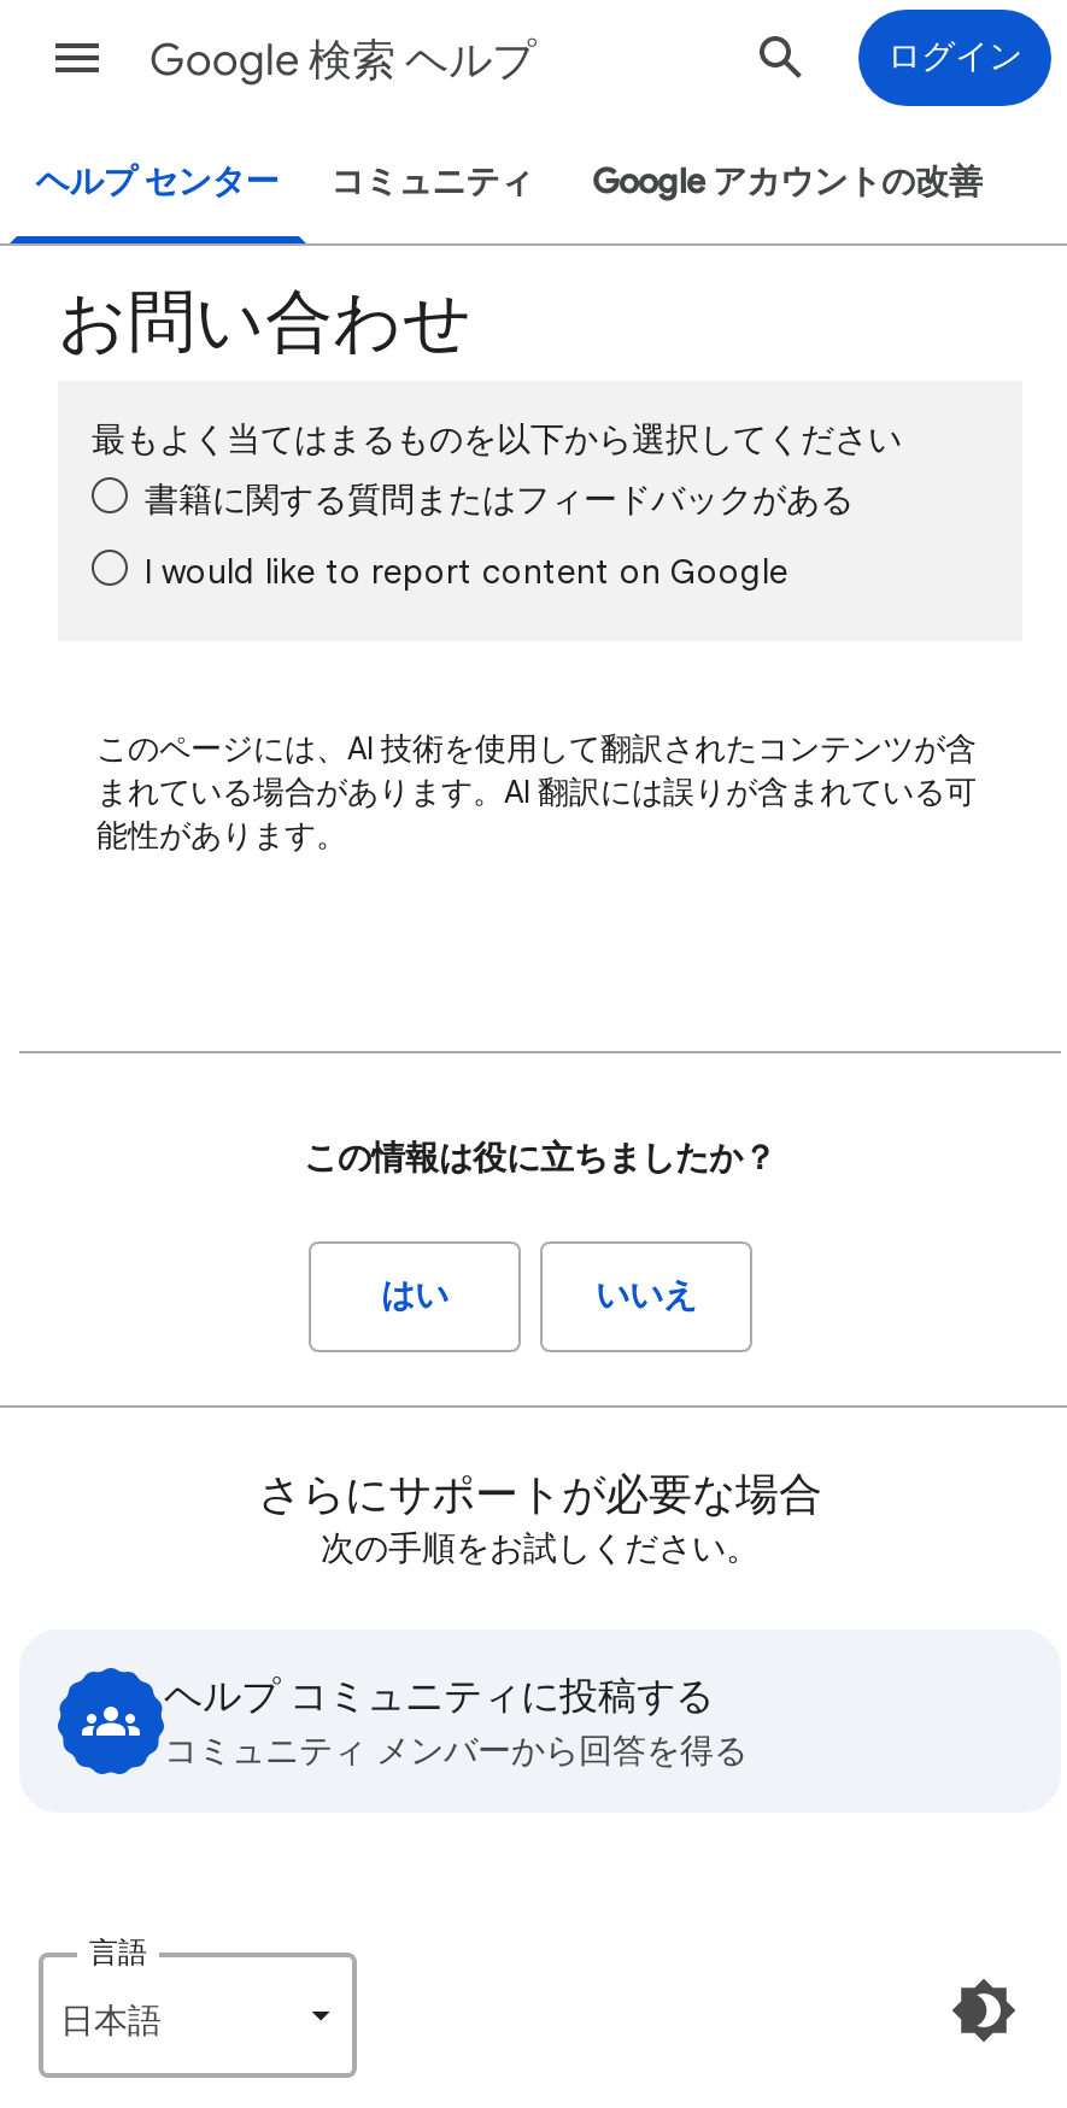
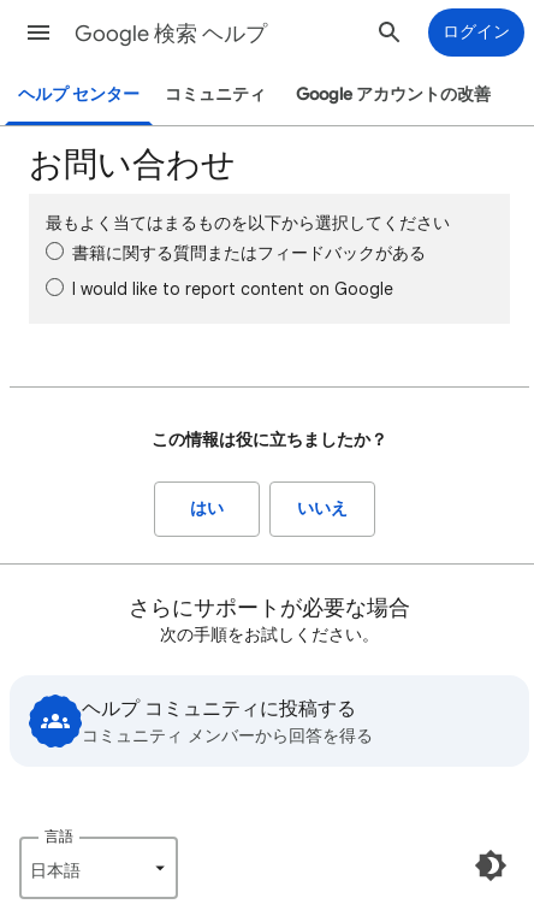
[96,728,977,856] このページには、AI 技術を使用して翻訳されたコンテンツが含 | まれている場合があります。AI 翻訳には誤りが含まれている可 | 能性があります。 -> none

